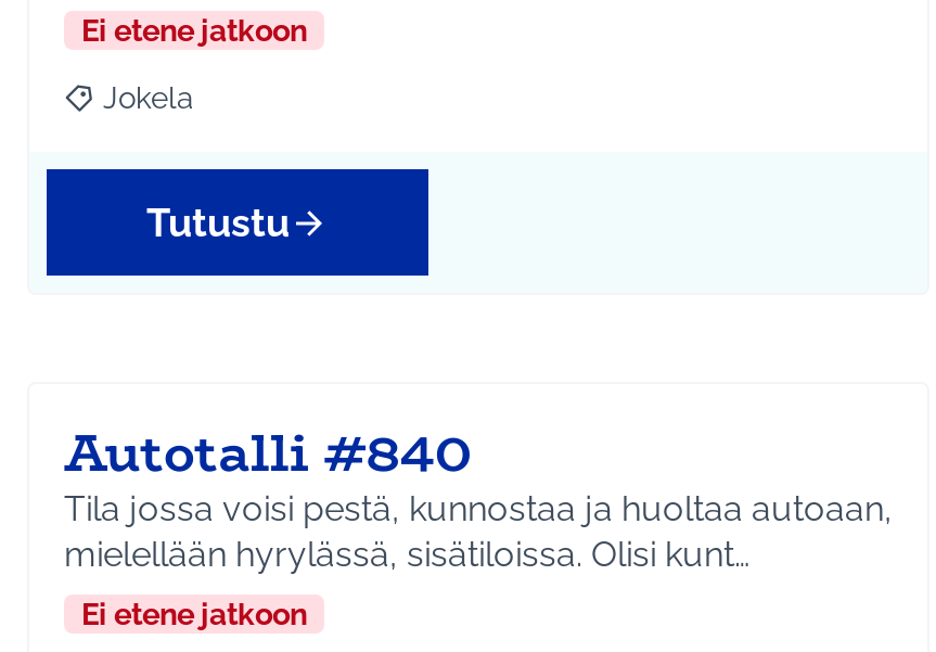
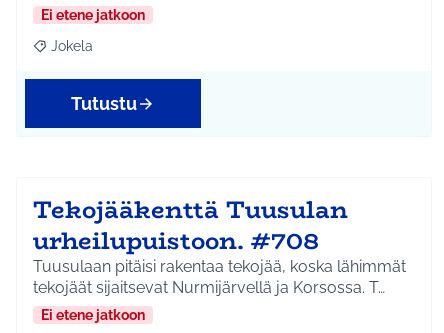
[64,412,893,575] Autotalli #840 | Tila jossa voisi pestä, kunnostaa ja huoltaa autoaan, | mielellään hyrylässä, sisätiloissa. Olisi kunt… -> [33,191,406,297] Tekojääkenttä Tuusulan | urheilupuistoon. #708 | Tuusulaan pitäisi rakentaa tekojää, koska lähimmät | tekojäät sijaitsevat Nurmijärvellä ja Korsossa. T…

